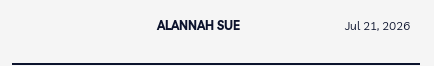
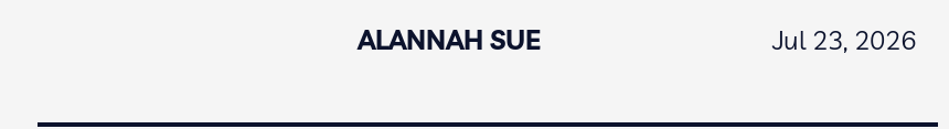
[345,18,410,33] Jul 21, 2026 -> [772,23,916,56] Jul 23, 2026

